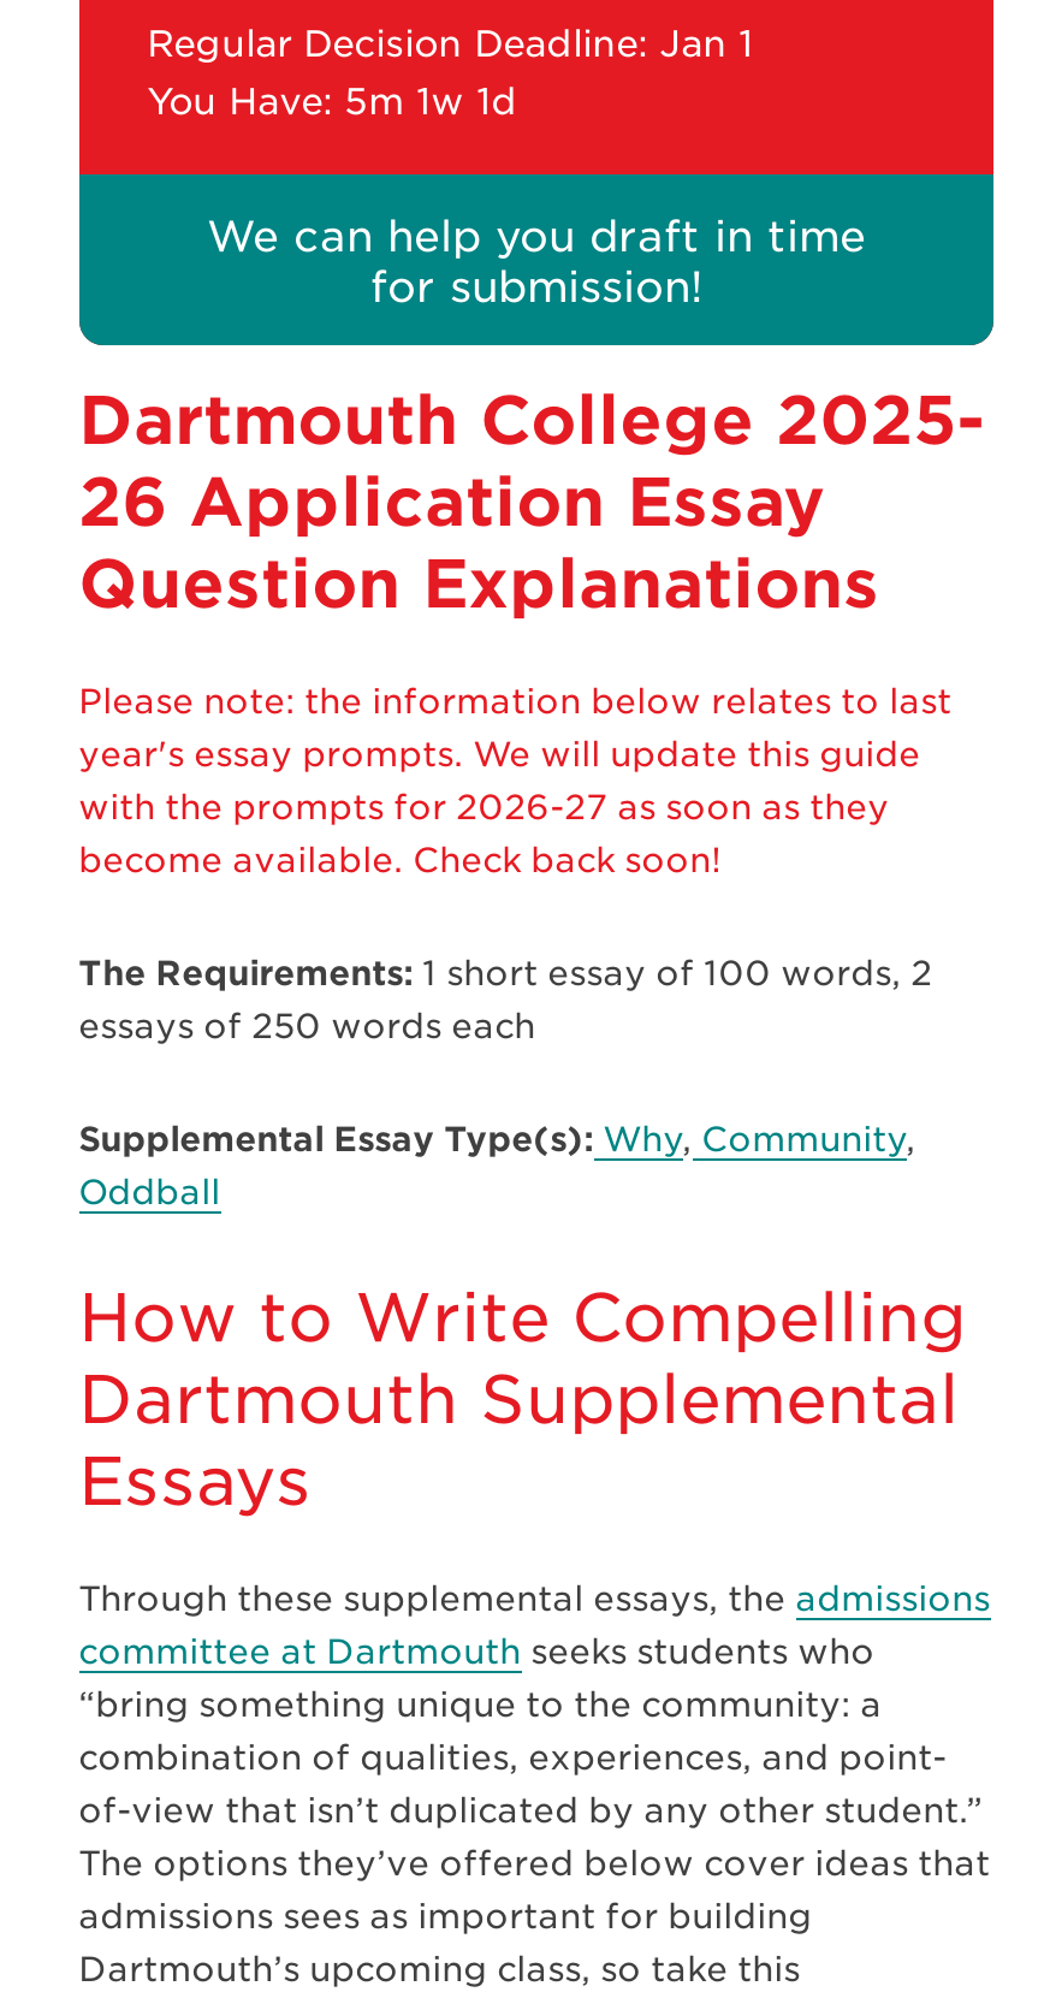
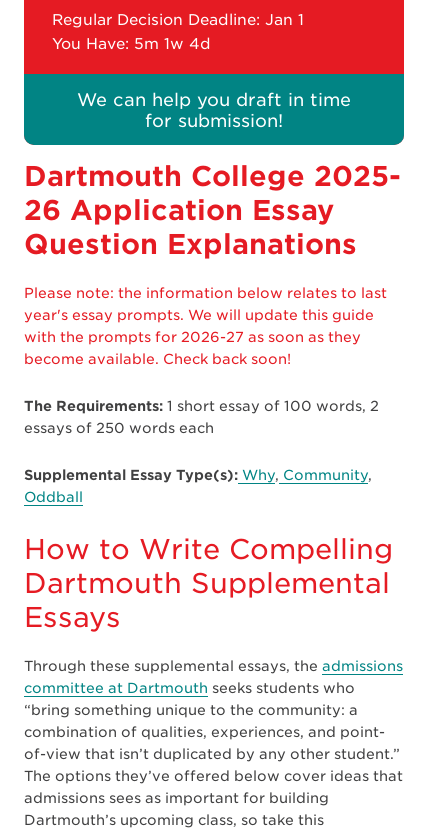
[147,81,517,124] You Have: 5m 1w 1d -> [52,35,211,53] You Have: 5m 1w 4d

